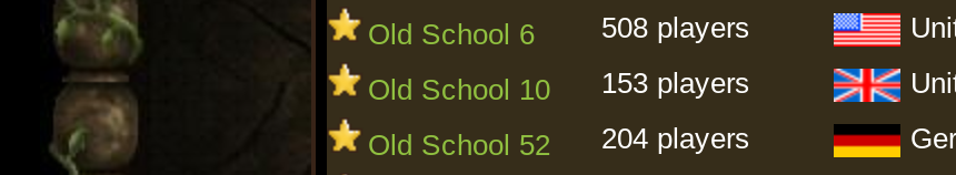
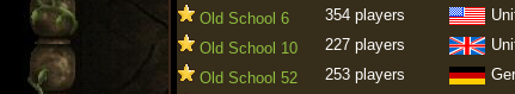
[368,11,750,51] Old School 6 508 players -> [199,6,404,27] Old School 6 354 players
[368,66,750,106] Old School 10 153 players -> [199,36,404,57] Old School 10 227 players
[368,122,750,162] Old School 52 204 players -> [199,65,404,87] Old School 52 253 players

